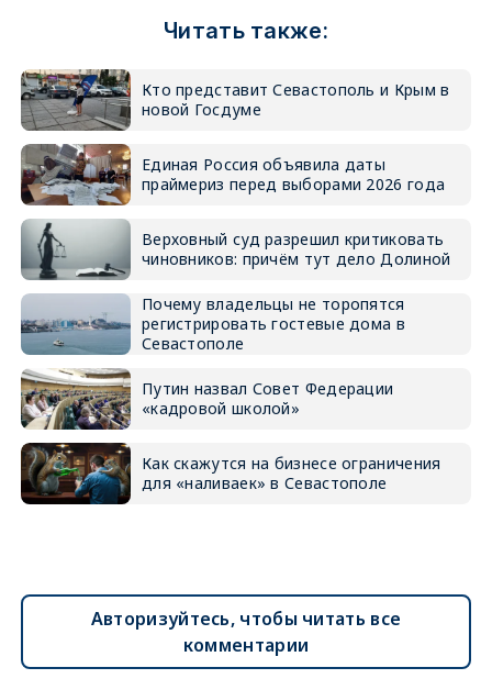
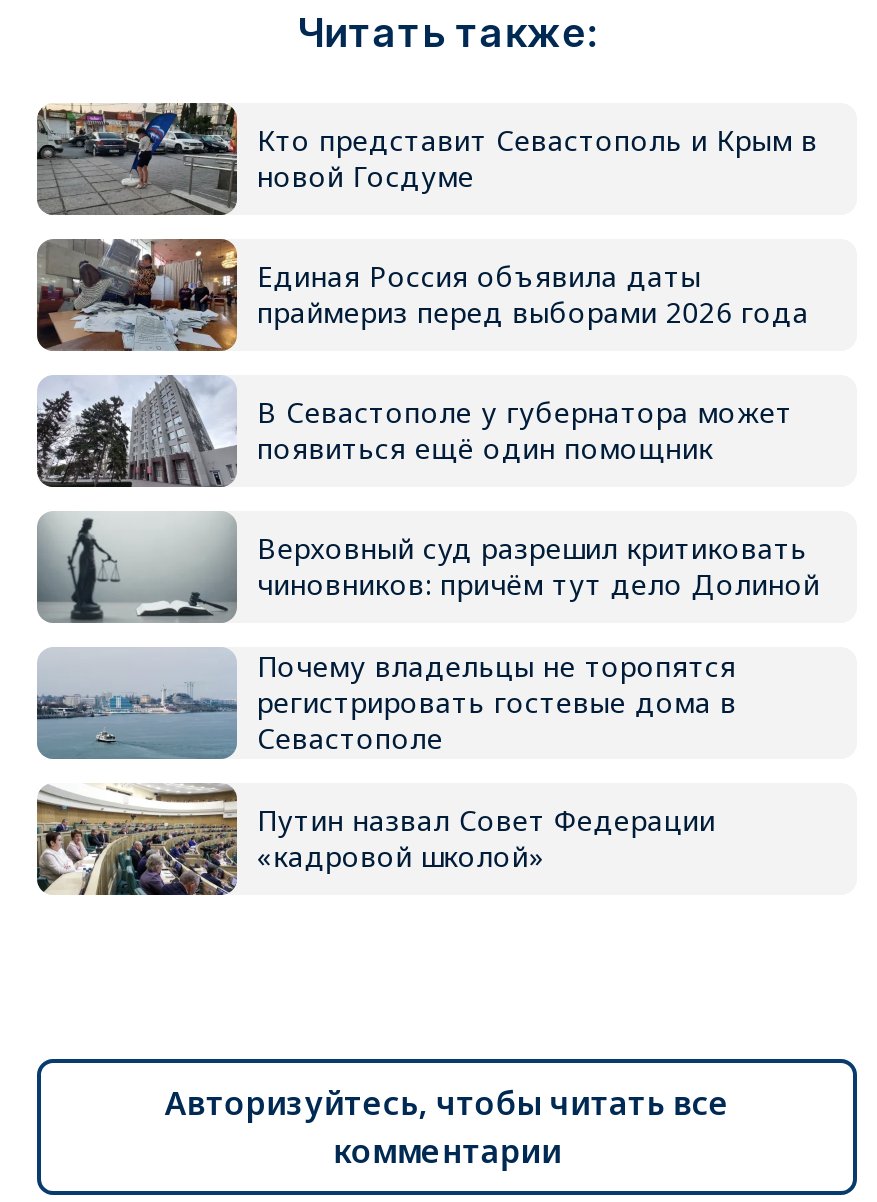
none -> [37,375,793,489] [image] | В Севастополе у губернатора может | появиться ещё один помощник
moved [20,219,451,419] -> [35,511,820,875]: [image] | Верховный суд разрешил критиковать | чиновников: причём тут дело Долиной | Почему владельцы не торопятся | регистрировать гостевые дома в | Севастополе | Путин назвал Совет Федерации | «кадровой школой»
[20,442,441,505] [image] | Как скажутся на бизнесе ограничения | для «наливаек» в Севастополе -> none

